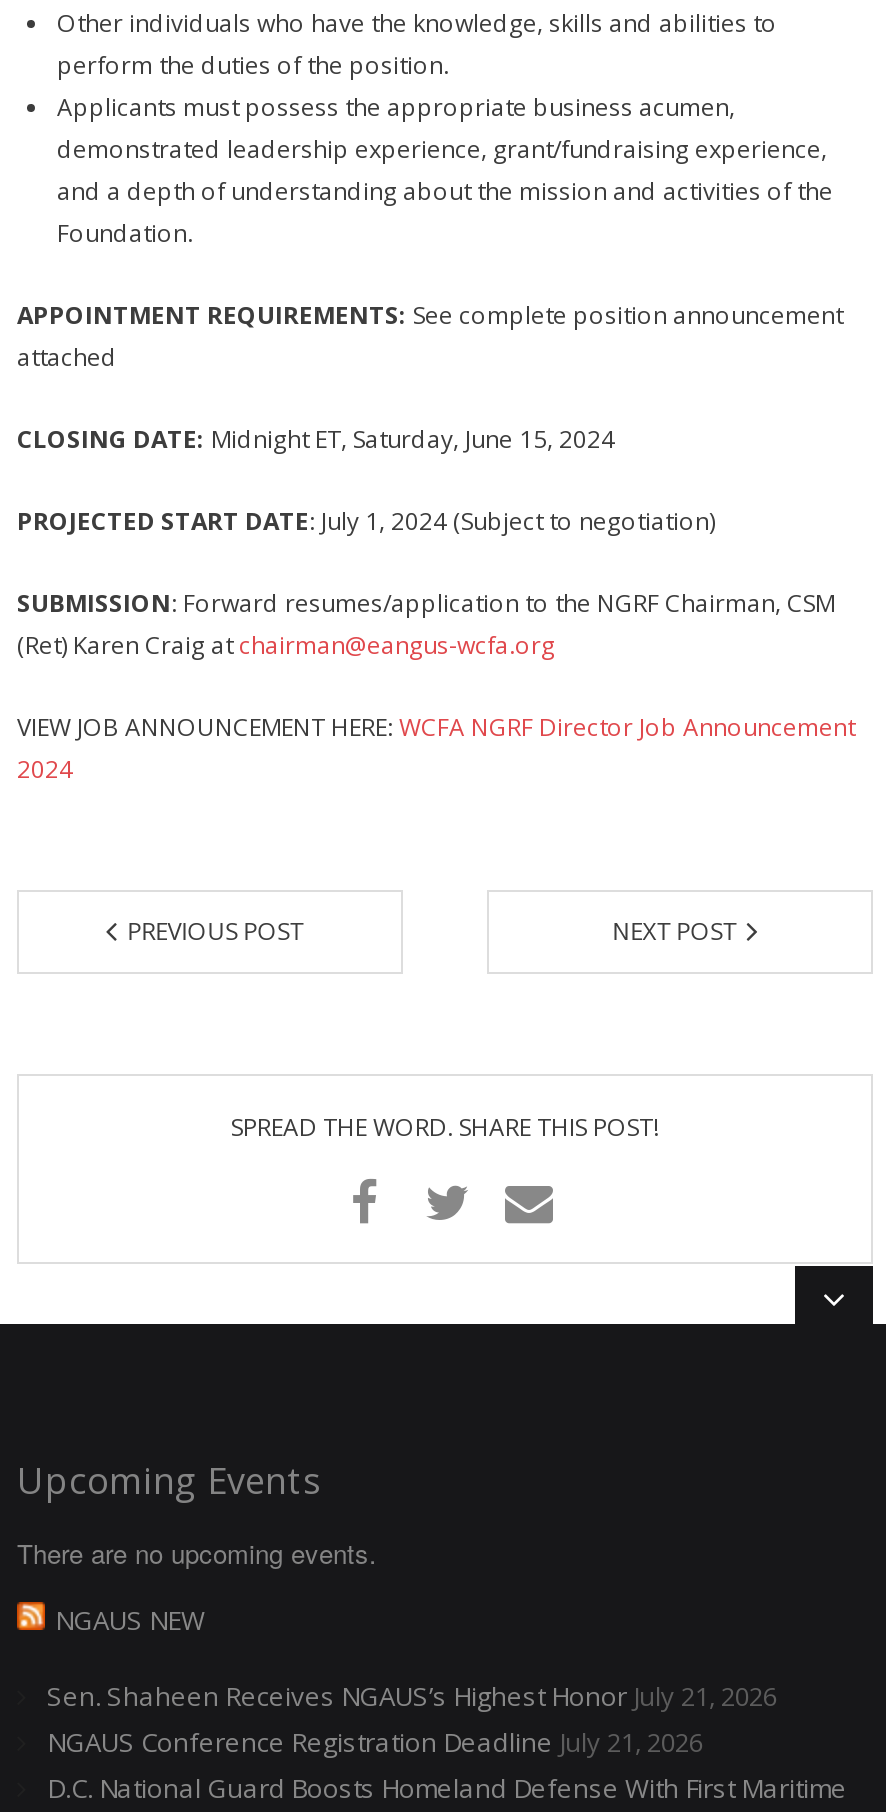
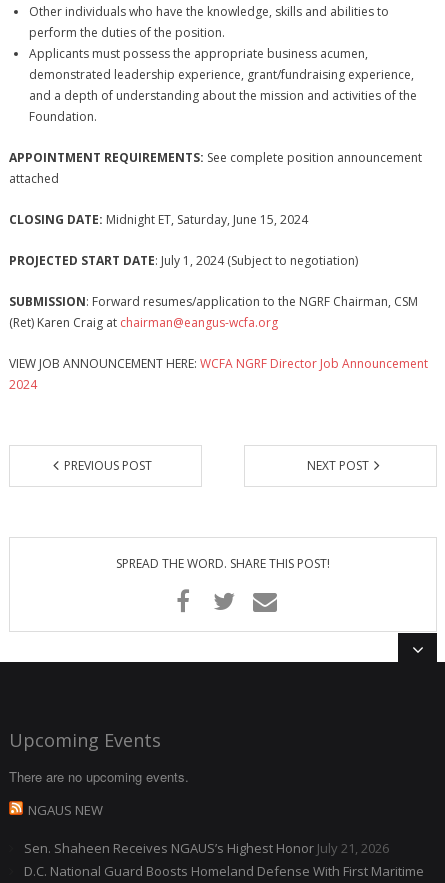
[47,1724,703,1760] NGAUS Conference Registration Deadline July 21, 2026 -> none

